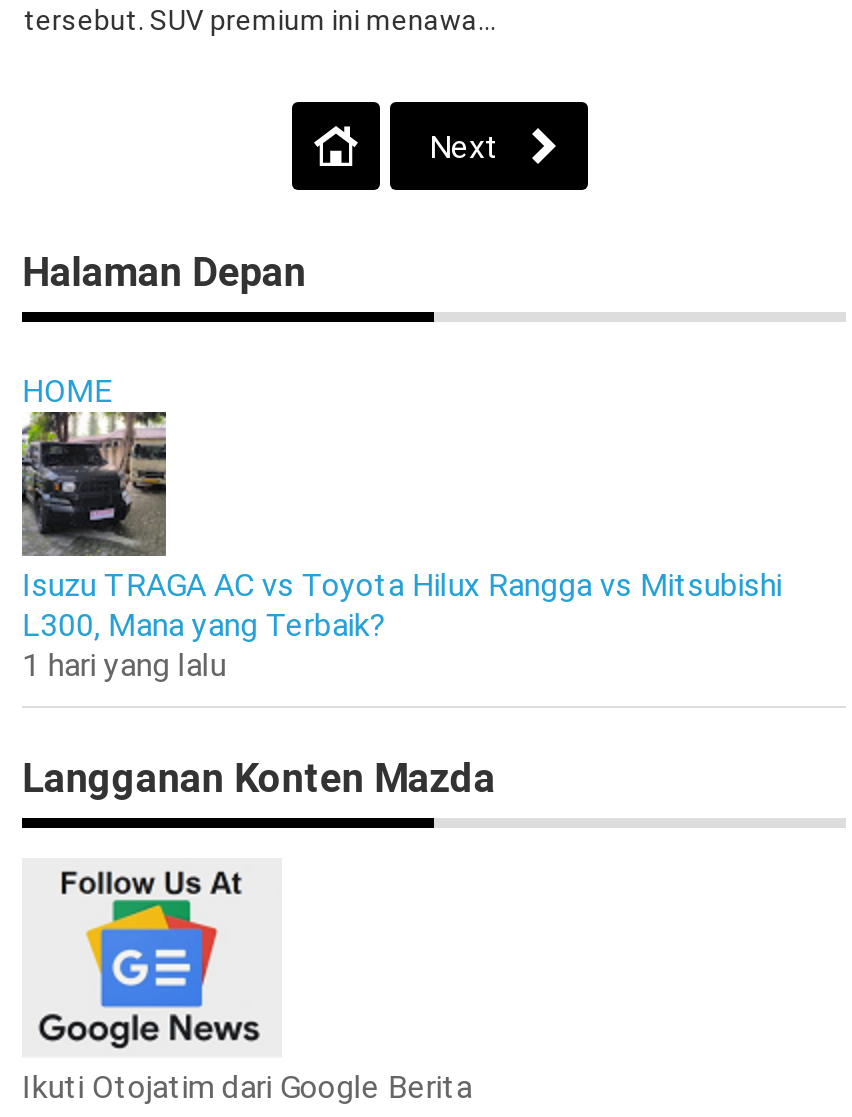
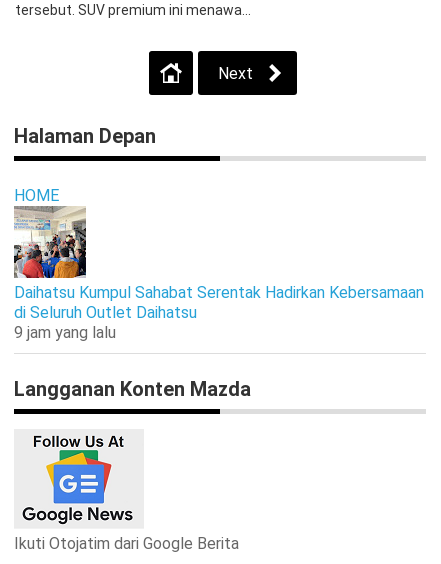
[20,410,782,685] [image] | Isuzu TRAGA AC vs Toyota Hilux Rangga vs Mitsubishi | L300, Mana yang Terbaik? | 1 hari yang lalu -> [14,206,424,342] [image] | Daihatsu Kumpul Sahabat Serentak Hadirkan Kebersamaan | di Seluruh Outlet Daihatsu | 9 jam yang lalu

